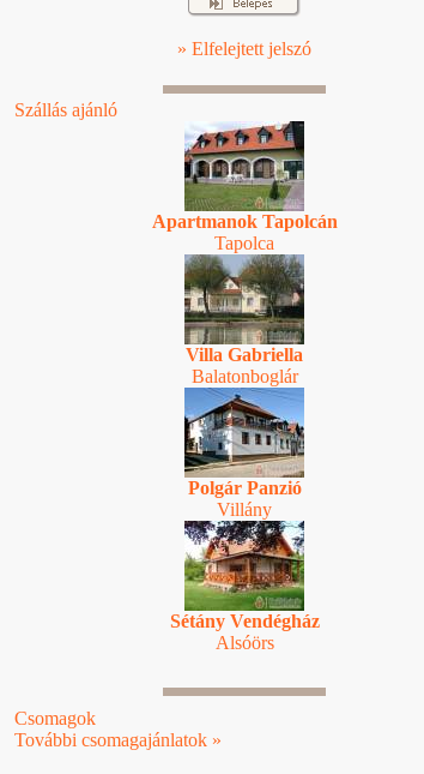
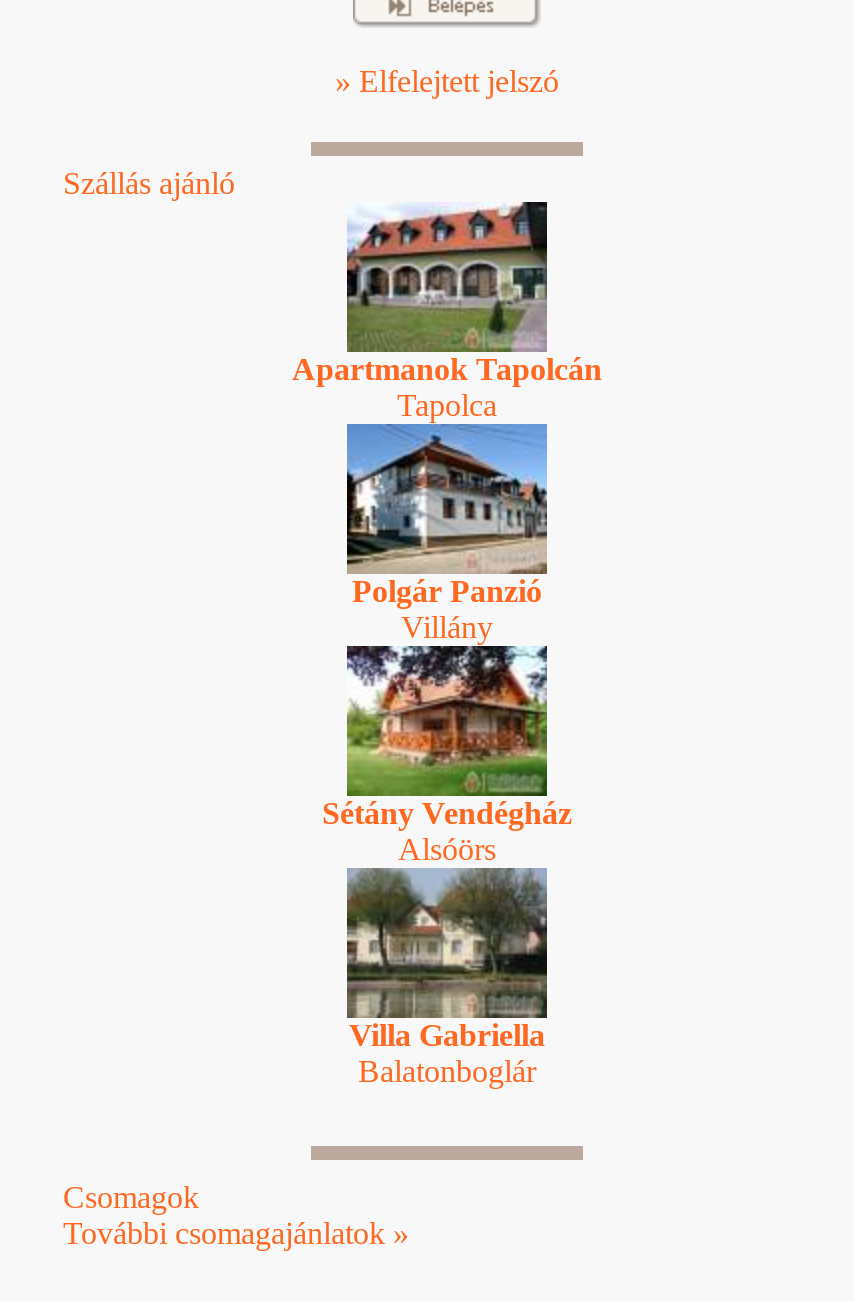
moved [183,253,305,386] -> [345,866,549,1088]: [image] | Villa Gabriella | Balatonboglár
moved [169,391,319,653] -> [322,430,572,866]: [image] | Polgár Panzió | Villány | Sétány Vendégház | Alsóörs

